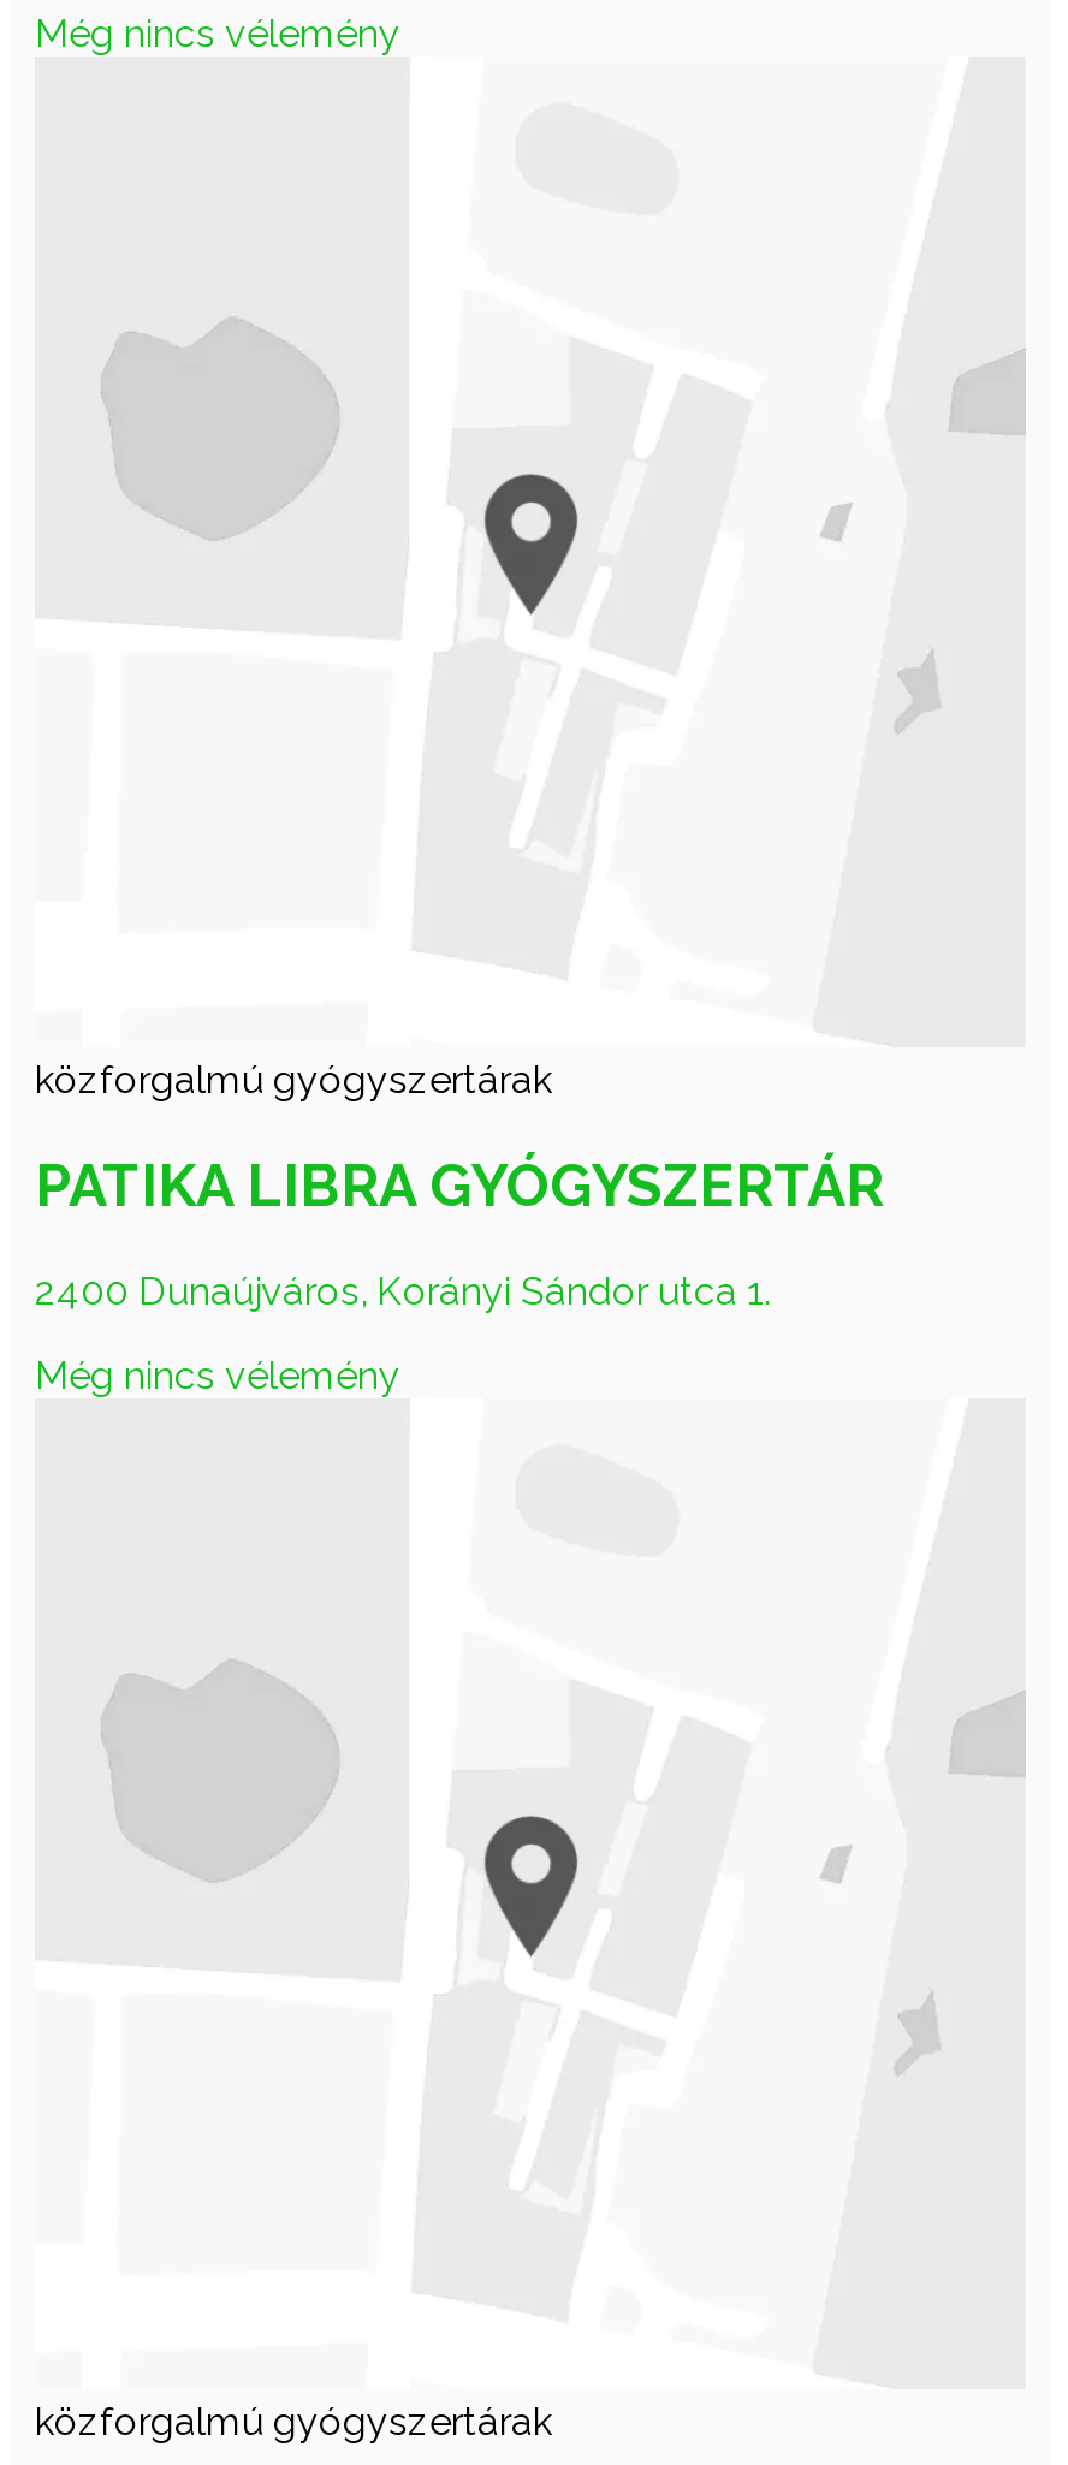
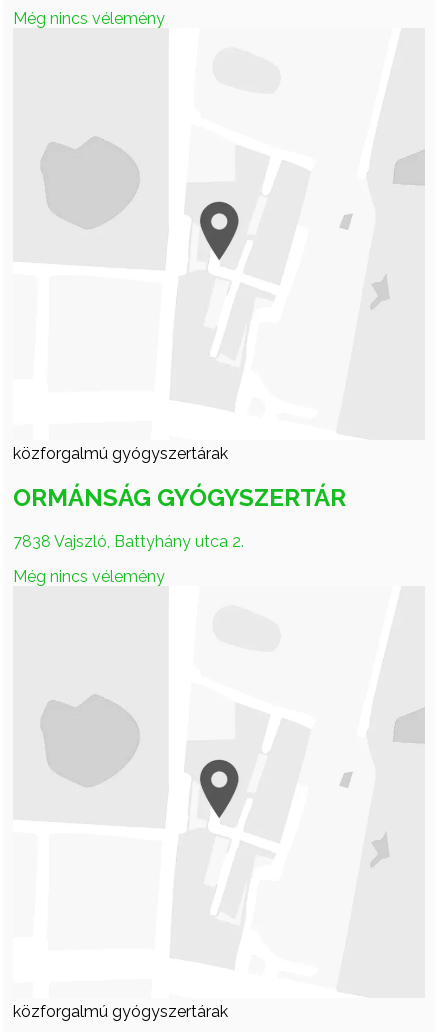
[35,1151,884,1221] PATIKA LIBRA GYÓGYSZERTÁR -> [13,483,346,512] ORMÁNSÁG GYÓGYSZERTÁR
[35,1269,771,1314] 2400 Dunaújváros, Korányi Sándor utca 1. -> [13,532,244,551] 7838 Vajszló, Battyhány utca 2.

